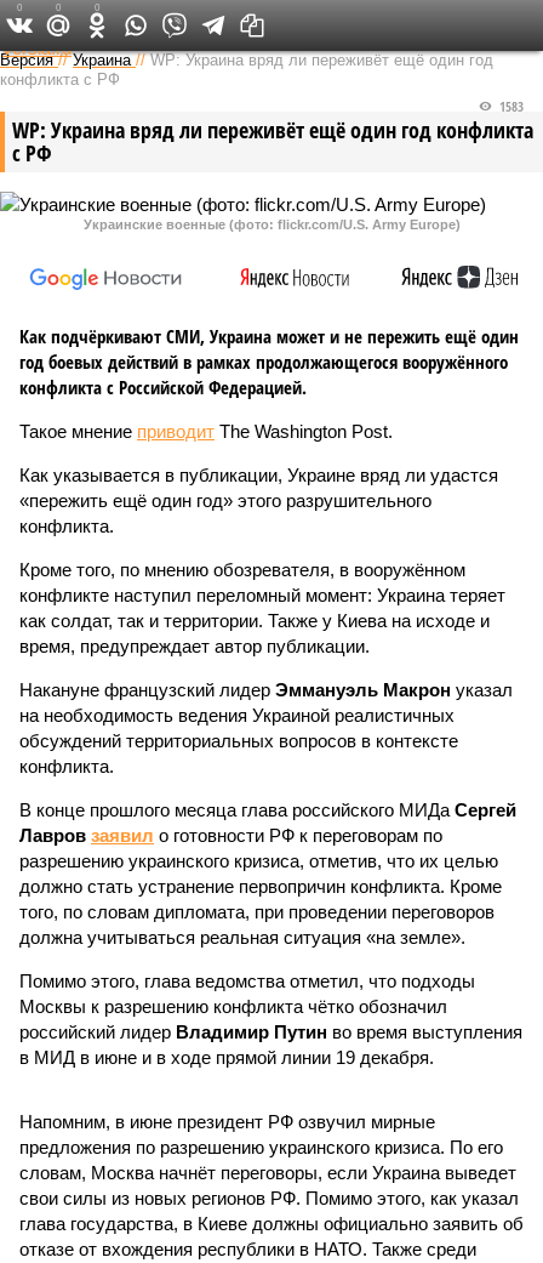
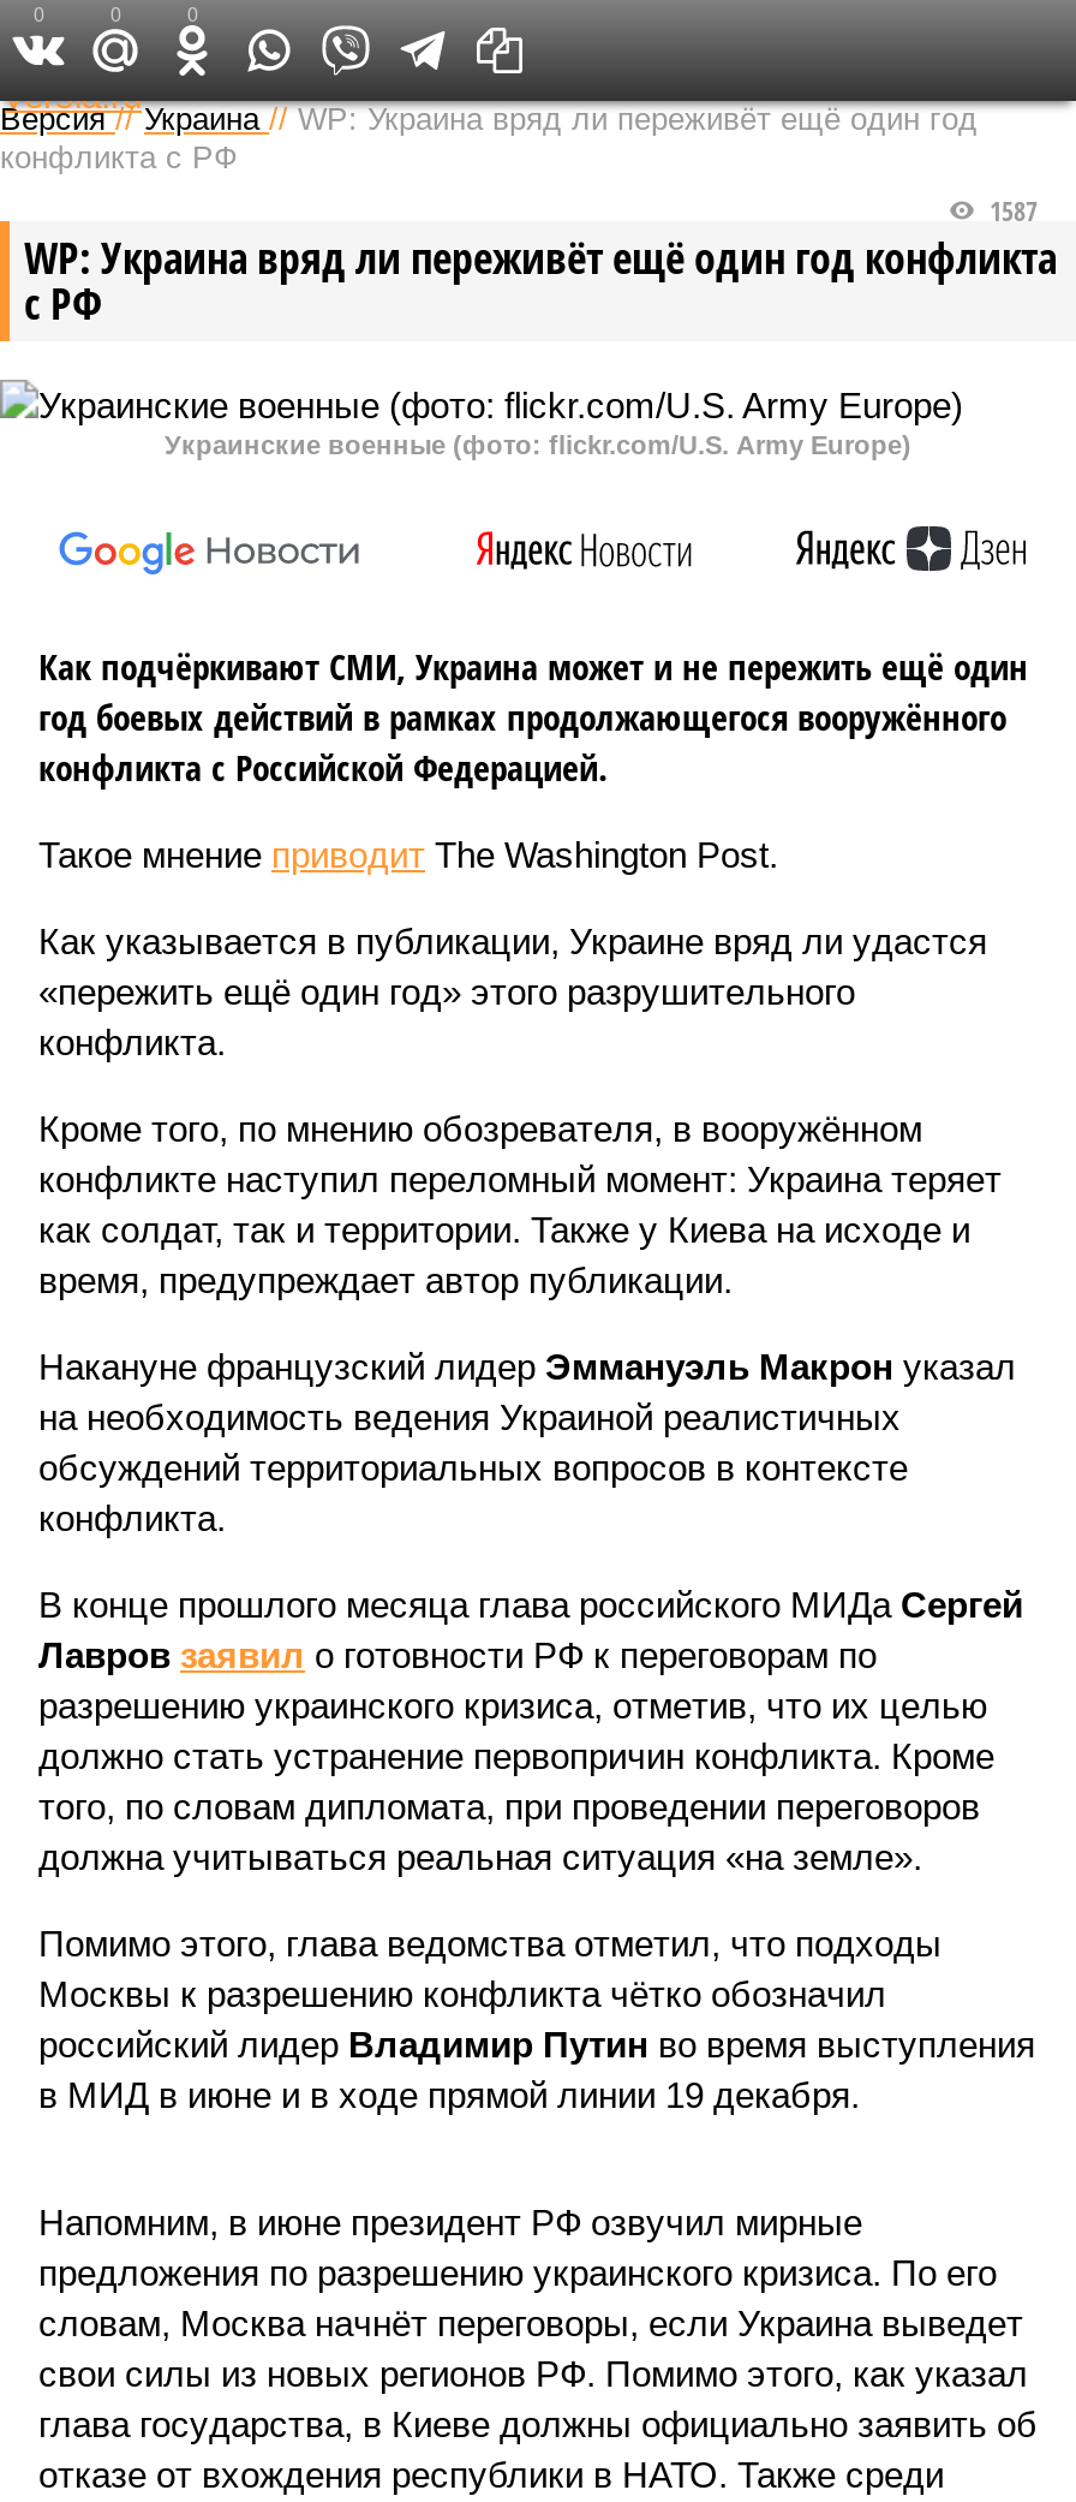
[496,97,524,115] 1583 -> [982,192,1038,228] 1587

